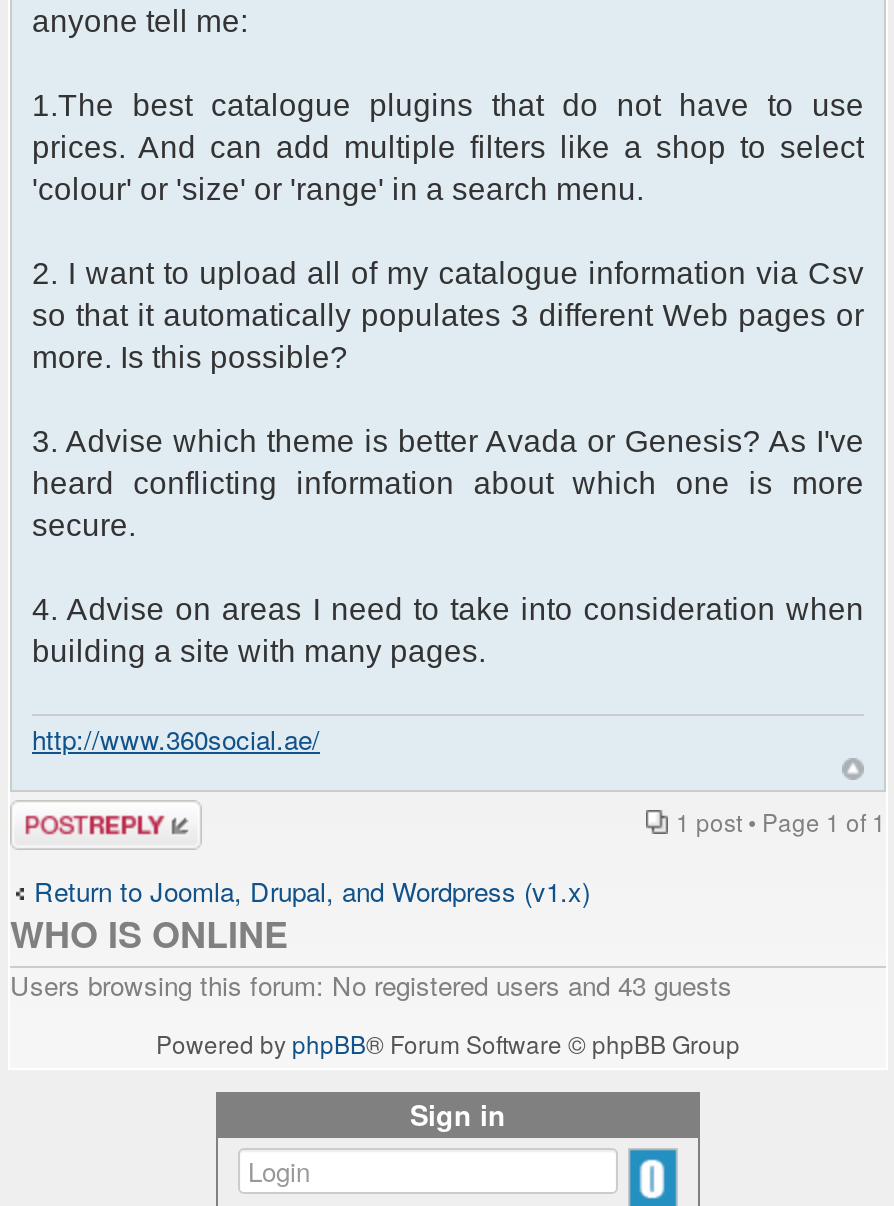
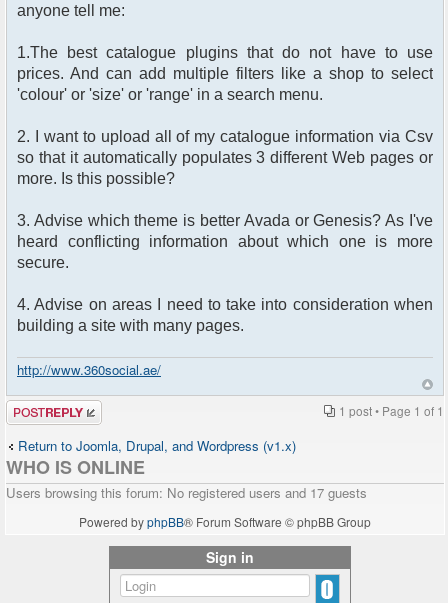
[10,965,732,1003] Users browsing this forum: No registered users and 43 guests -> [6,482,367,501] Users browsing this forum: No registered users and 17 guests

